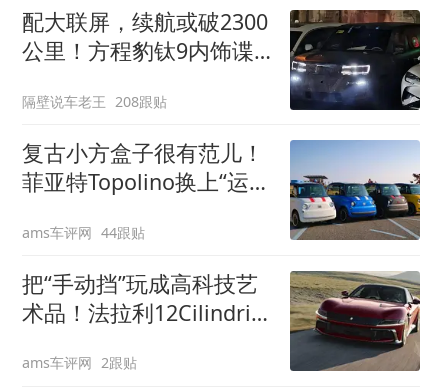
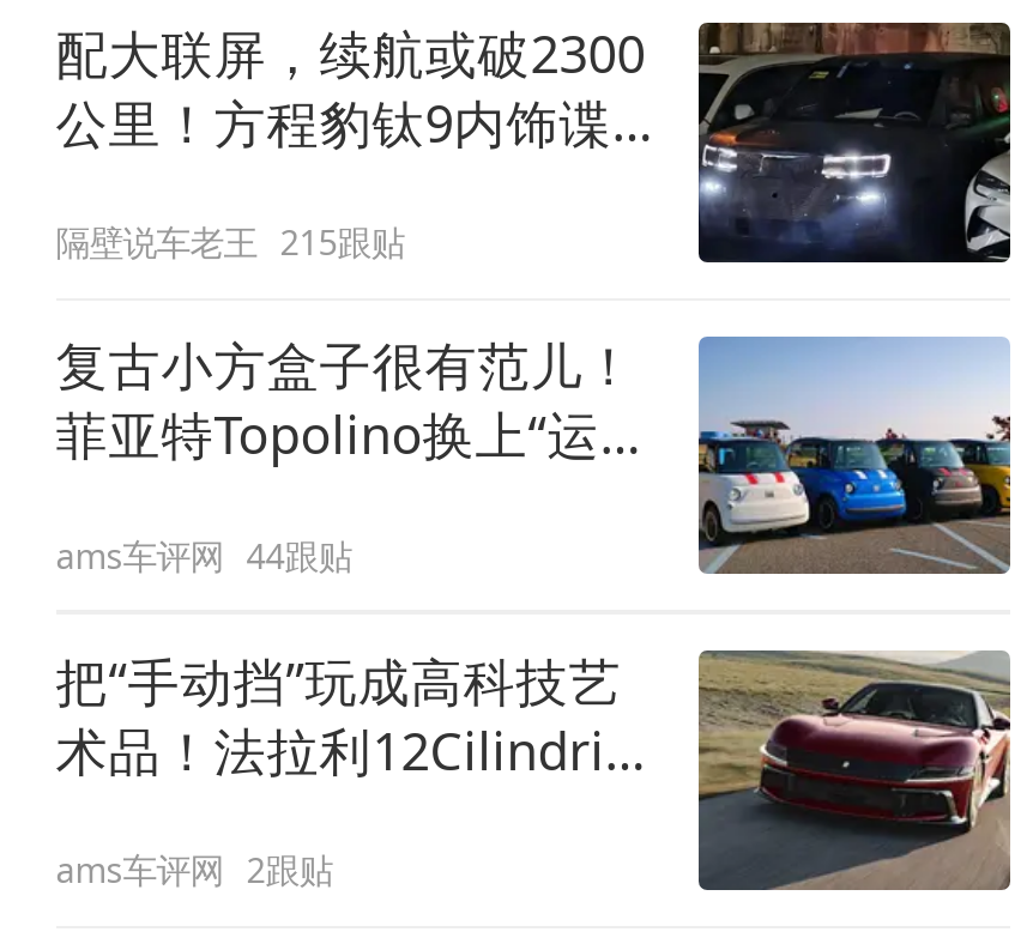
[22,92,167,111] 隔壁说车老王 208跟贴 -> [56,219,405,265] 隔壁说车老王 215跟贴

